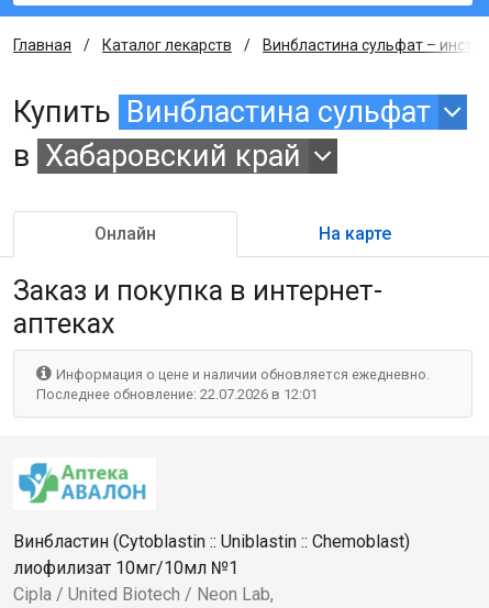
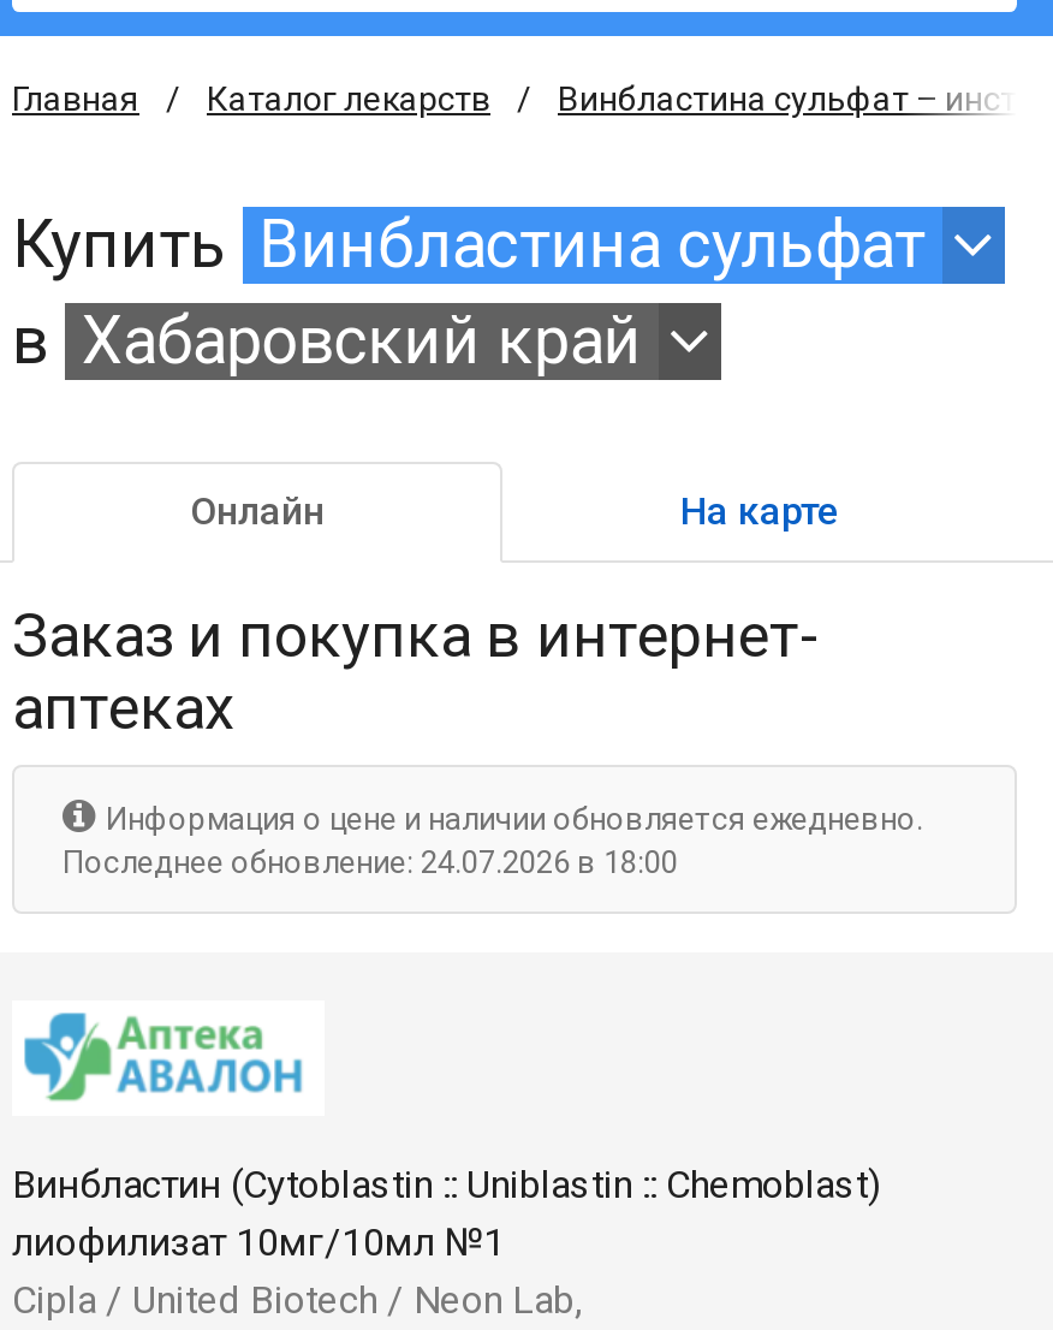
[36,386,318,402] Последнее обновление: 22.07.2026 в 12:01 -> [63,844,678,880] Последнее обновление: 24.07.2026 в 18:00

